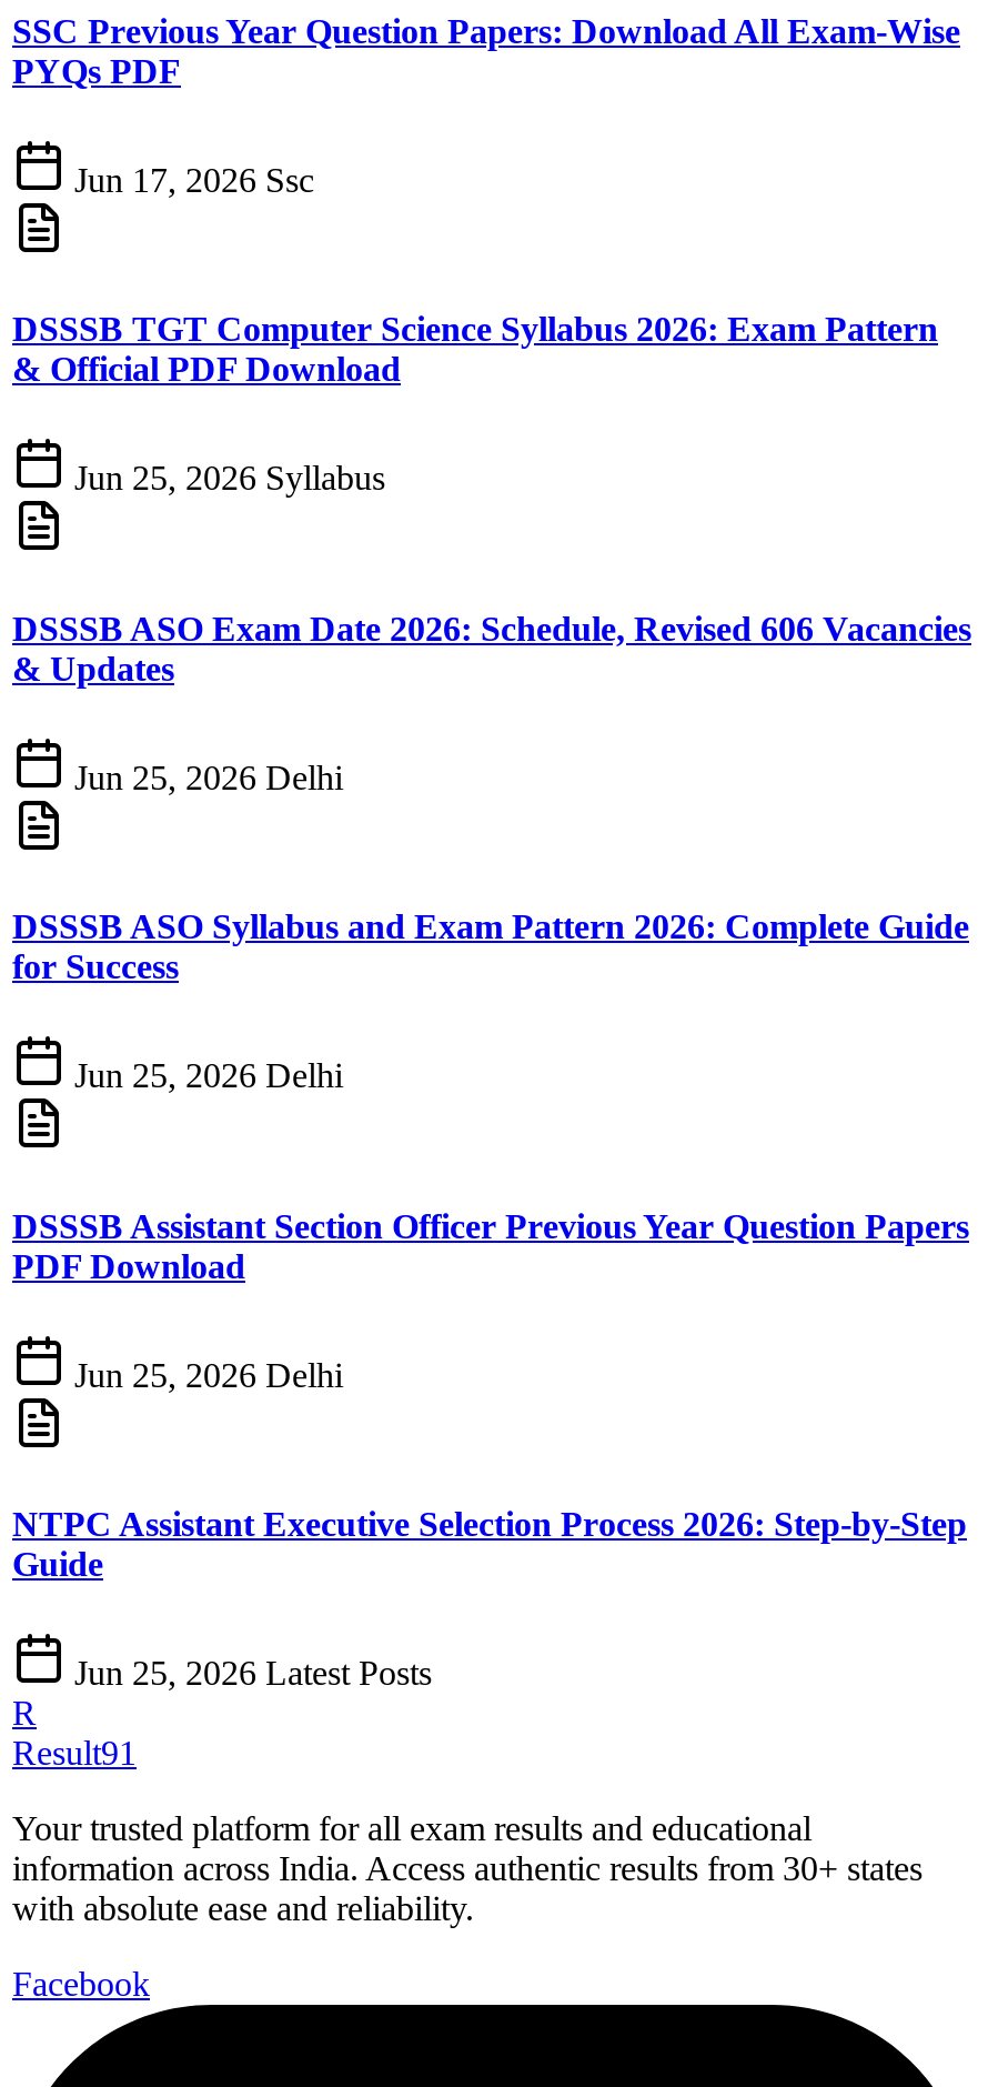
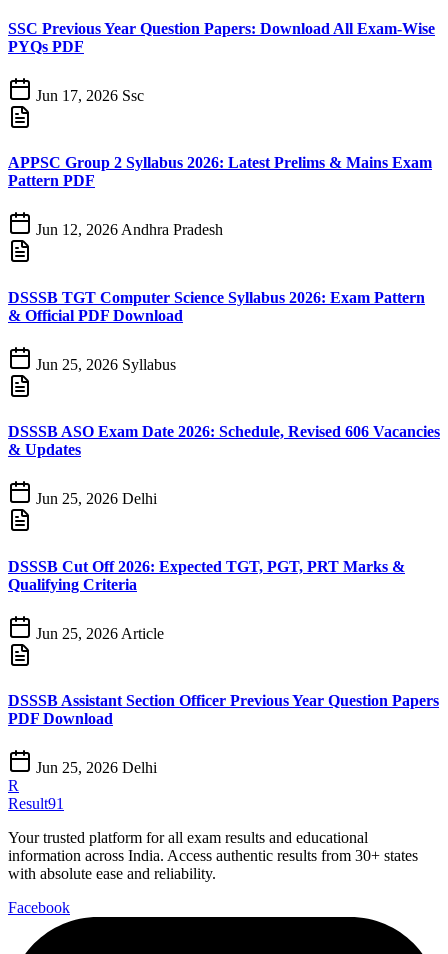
none -> [8,154,432,238] APPSC Group 2 Syllabus 2026: Latest Prelims & Mains Exam | Pattern PDF | Jun 12, 2026 Andhra Pradesh
moved [12,310,971,796] -> [8,289,440,507]: DSSSB TGT Computer Science Syllabus 2026: Exam Pattern | & Official PDF Download | Jun 25, 2026 Syllabus | DSSSB ASO Exam Date 2026: Schedule, Revised 606 Vacancies | & Updates | Jun 25, 2026 Delhi
[12,908,969,985] DSSSB ASO Syllabus and Exam Pattern 2026: Complete Guide | for Success -> [8,558,405,593] DSSSB Cut Off 2026: Expected TGT, PGT, PRT Marks & | Qualifying Criteria
[65,1057,343,1095] Jun 25, 2026 Delhi -> [32,625,164,642] Jun 25, 2026 Article
moved [12,1207,969,1394] -> [8,692,439,776]: DSSSB Assistant Section Officer Previous Year Question Papers | PDF Download | Jun 25, 2026 Delhi
[12,1505,967,1693] NTPC Assistant Executive Selection Process 2026: Step-by-Step | Guide | Jun 25, 2026 Latest Posts -> none

